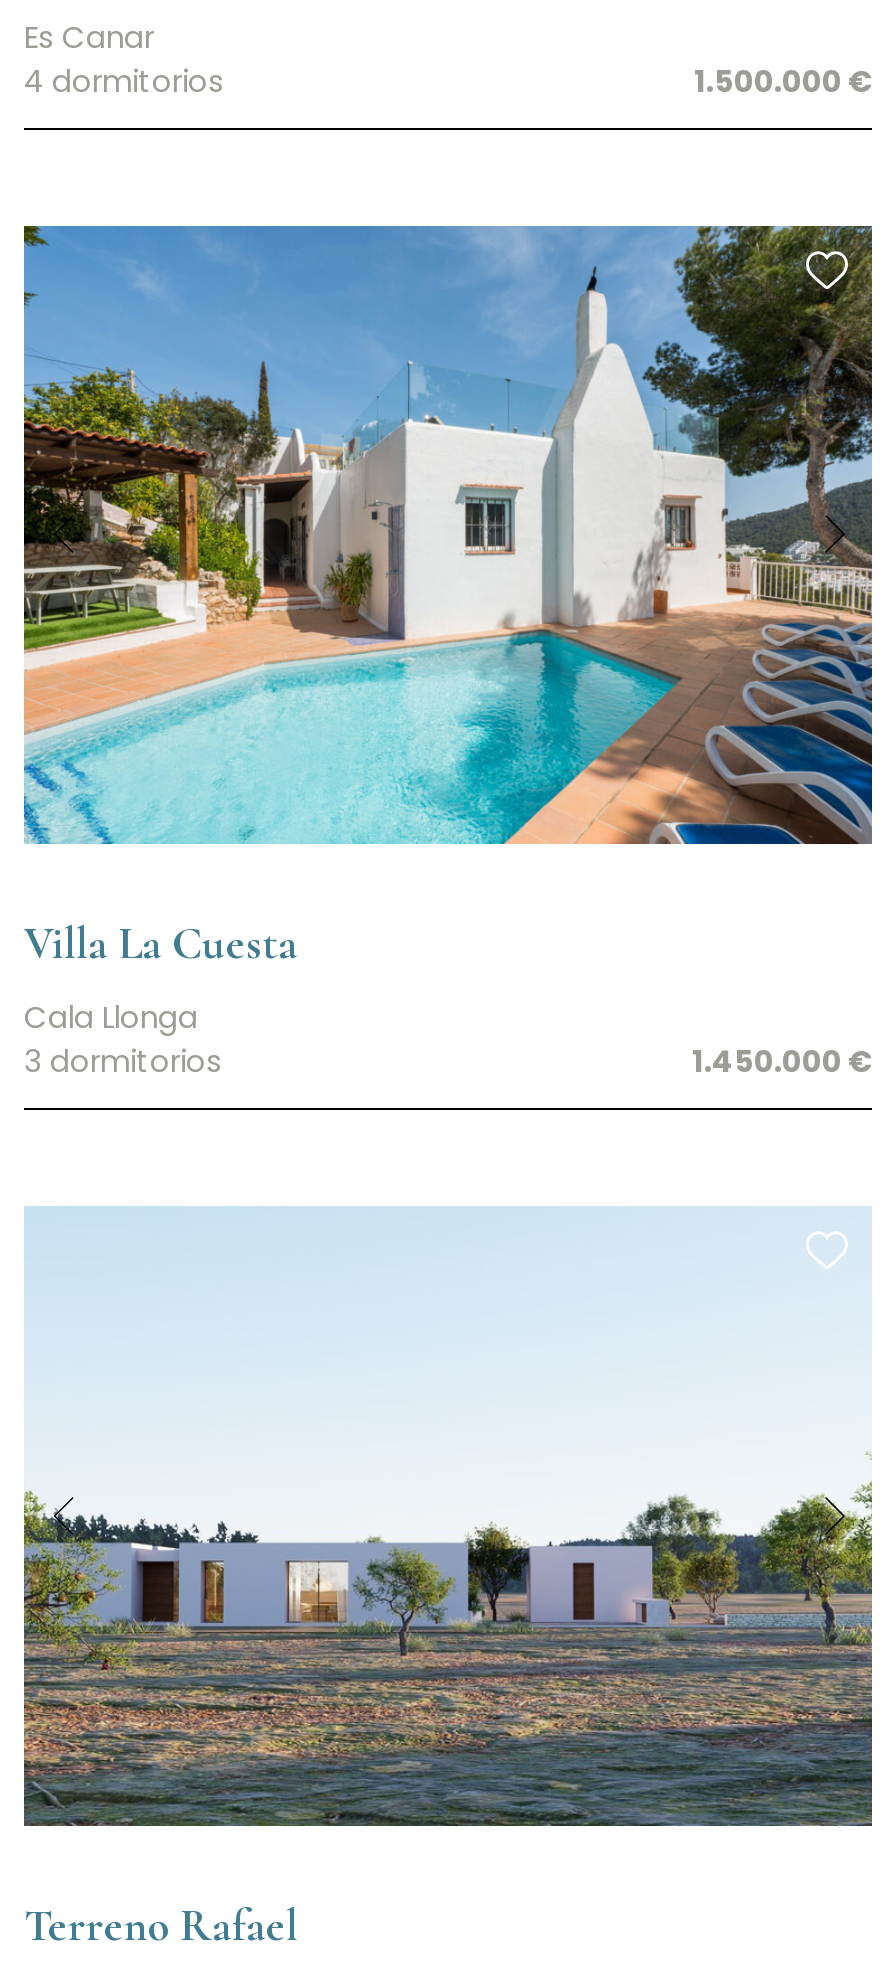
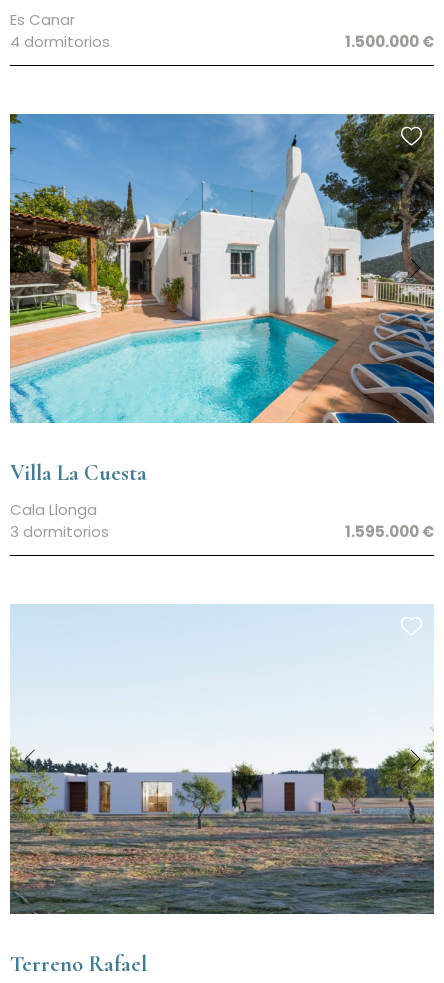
[692,1040,872,1082] 1.450.000 € -> [345,521,434,542] 1.595.000 €

